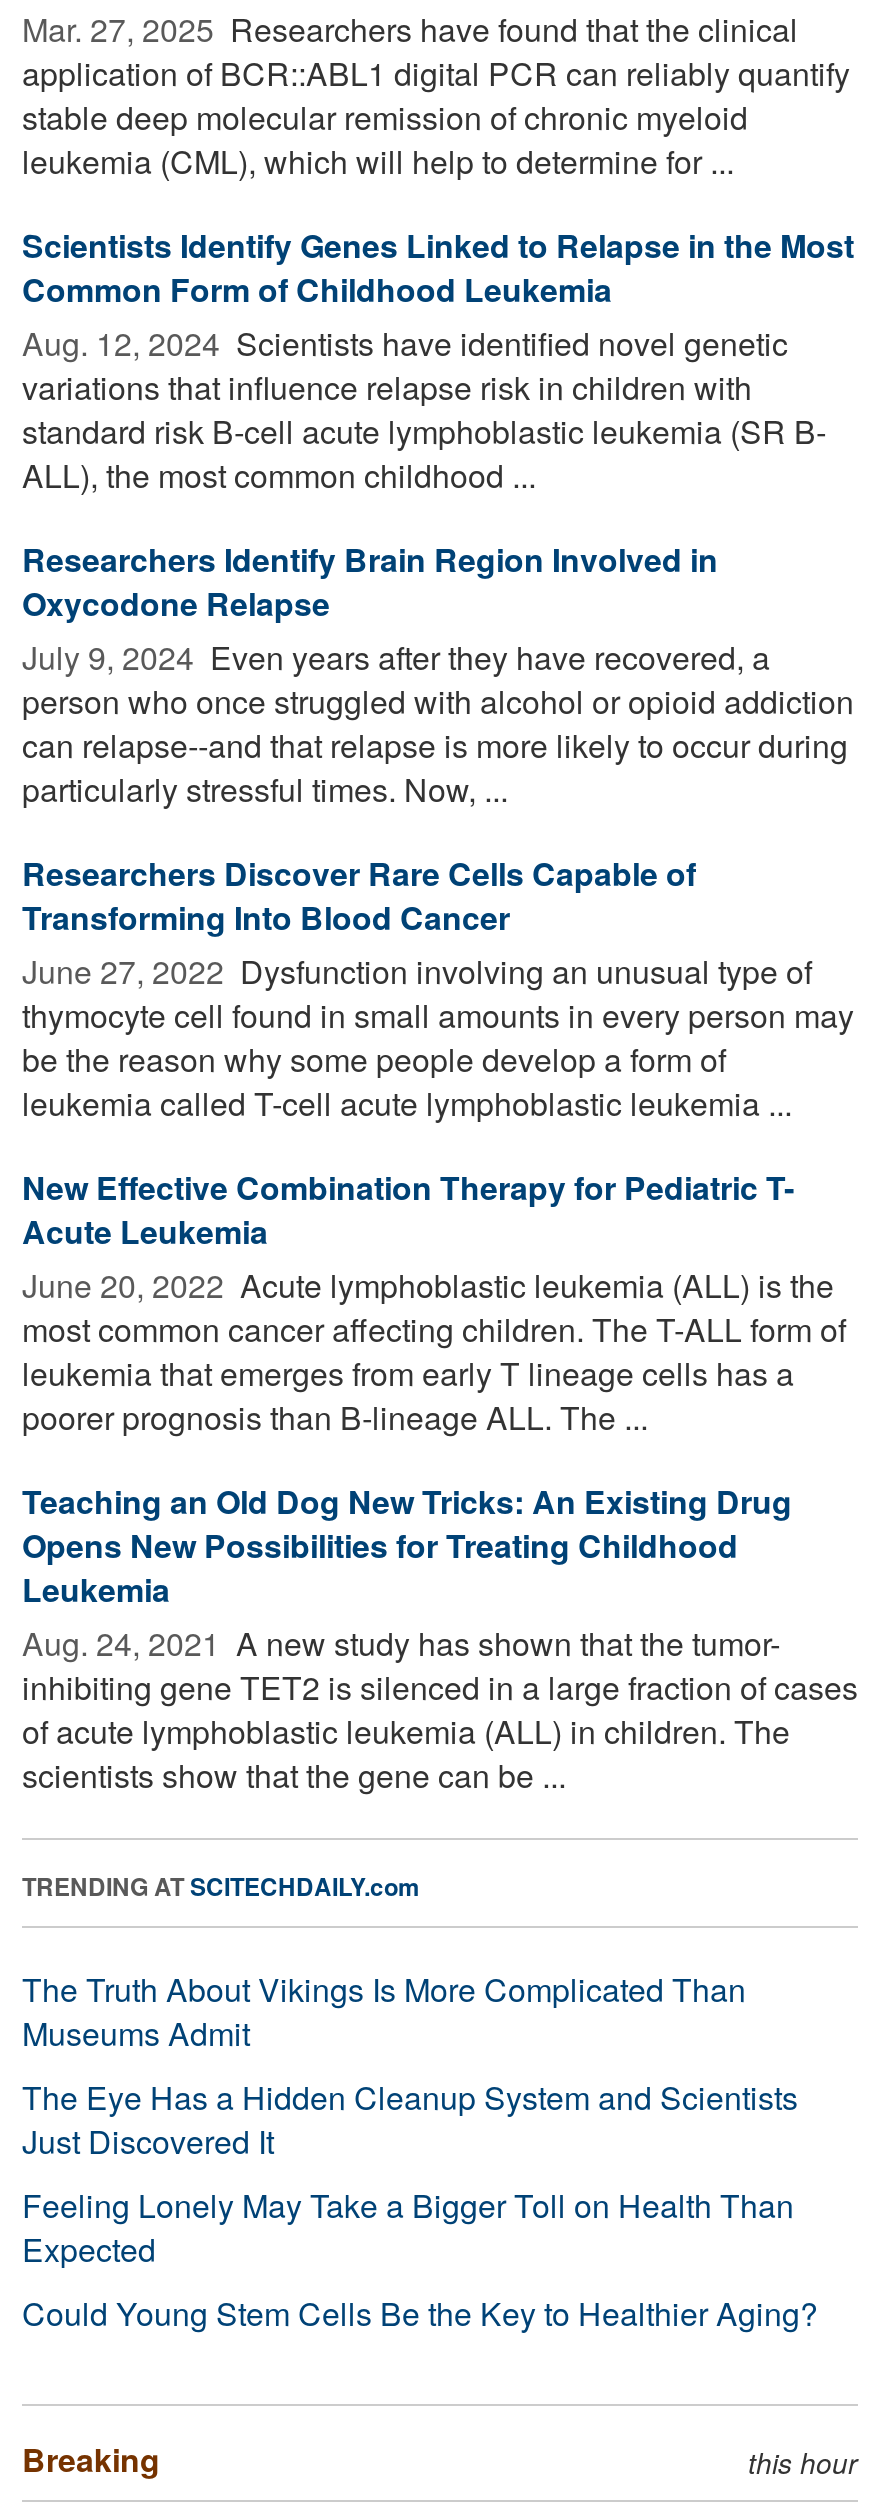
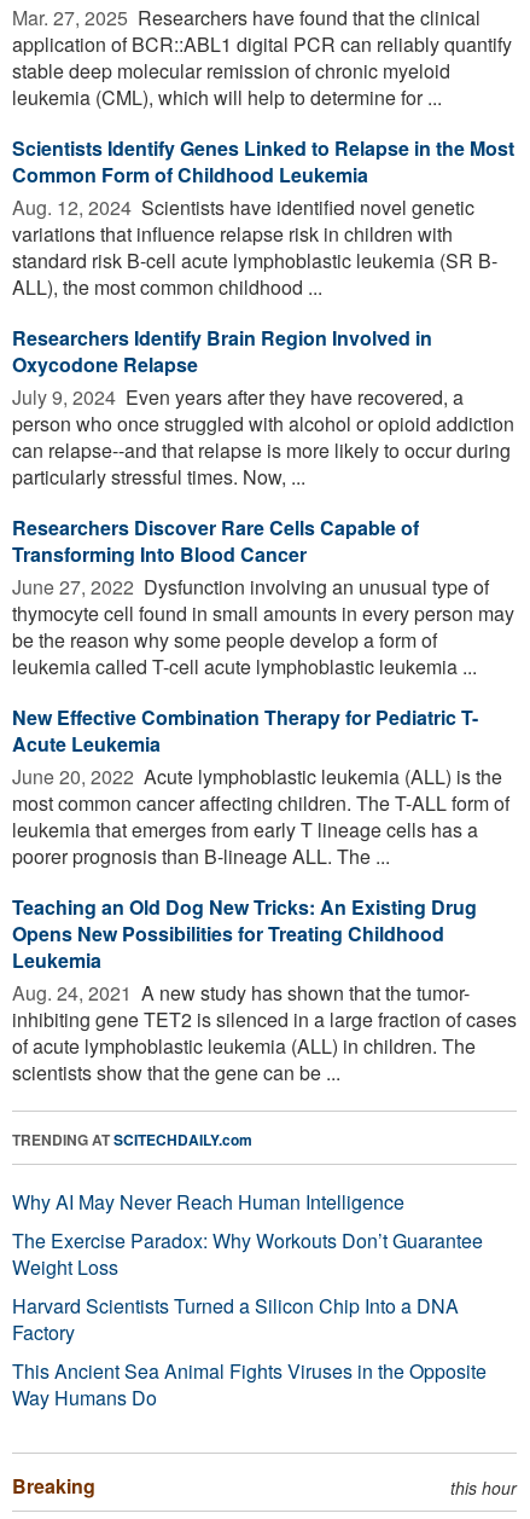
[22,1966,818,2336] The Truth About Vikings Is More Complicated Than | Museums Admit | The Eye Has a Hidden Cleanup System and Scientists | Just Discovered It | Feeling Lonely May Take a Bigger Toll on Health Than | Expected | Could Young Stem Cells Be the Key to Healthier Aging? -> [12,1188,487,1411] Why AI May Never Reach Human Intelligence | The Exercise Paradox: Why Workouts Don’t Guarantee | Weight Loss | Harvard Scientists Turned a Silicon Chip Into a DNA | Factory | This Ancient Sea Animal Fights Viruses in the Opposite | Way Humans Do

